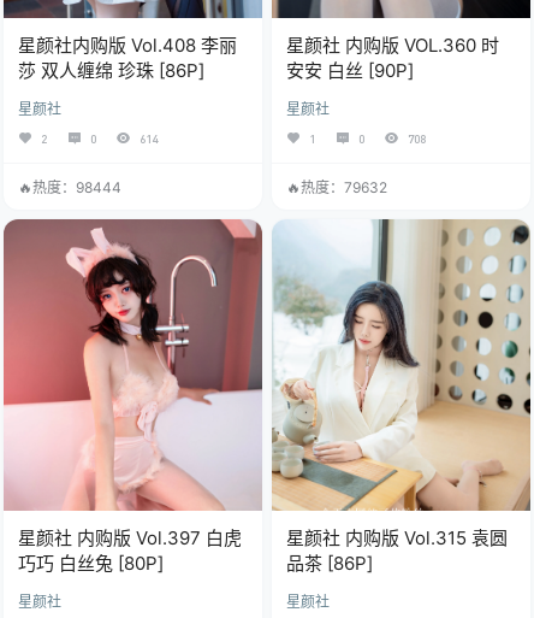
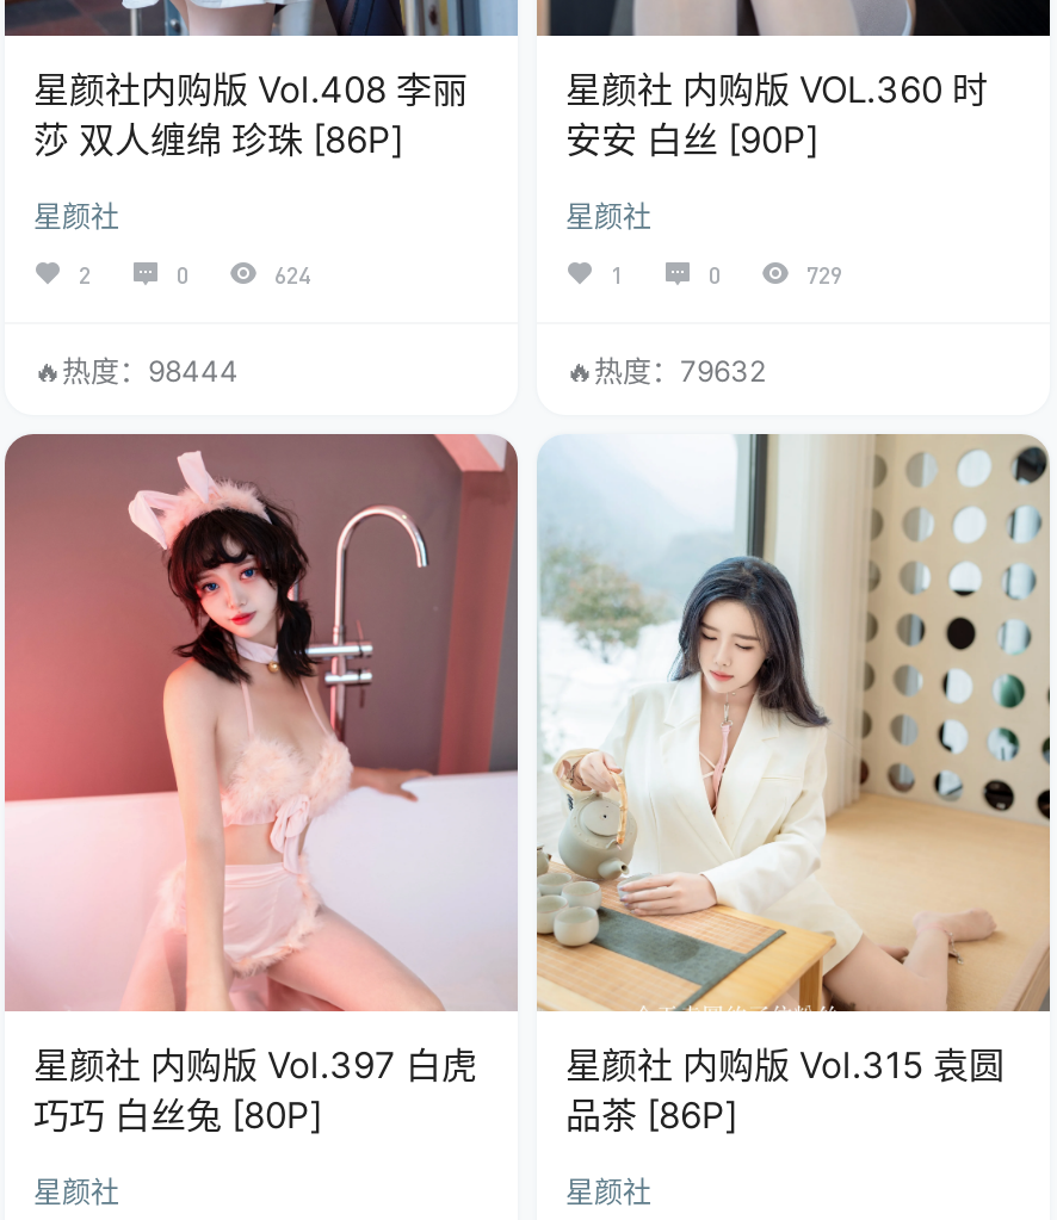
[140,131,158,146] 614 -> [274,260,310,288] 624
[408,131,426,146] 708 -> [806,260,842,288] 729

